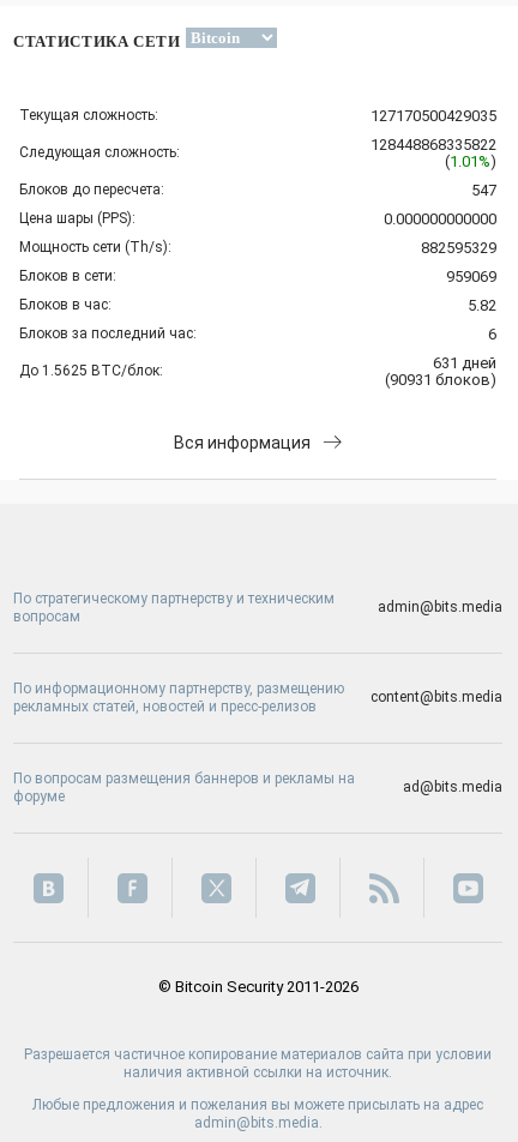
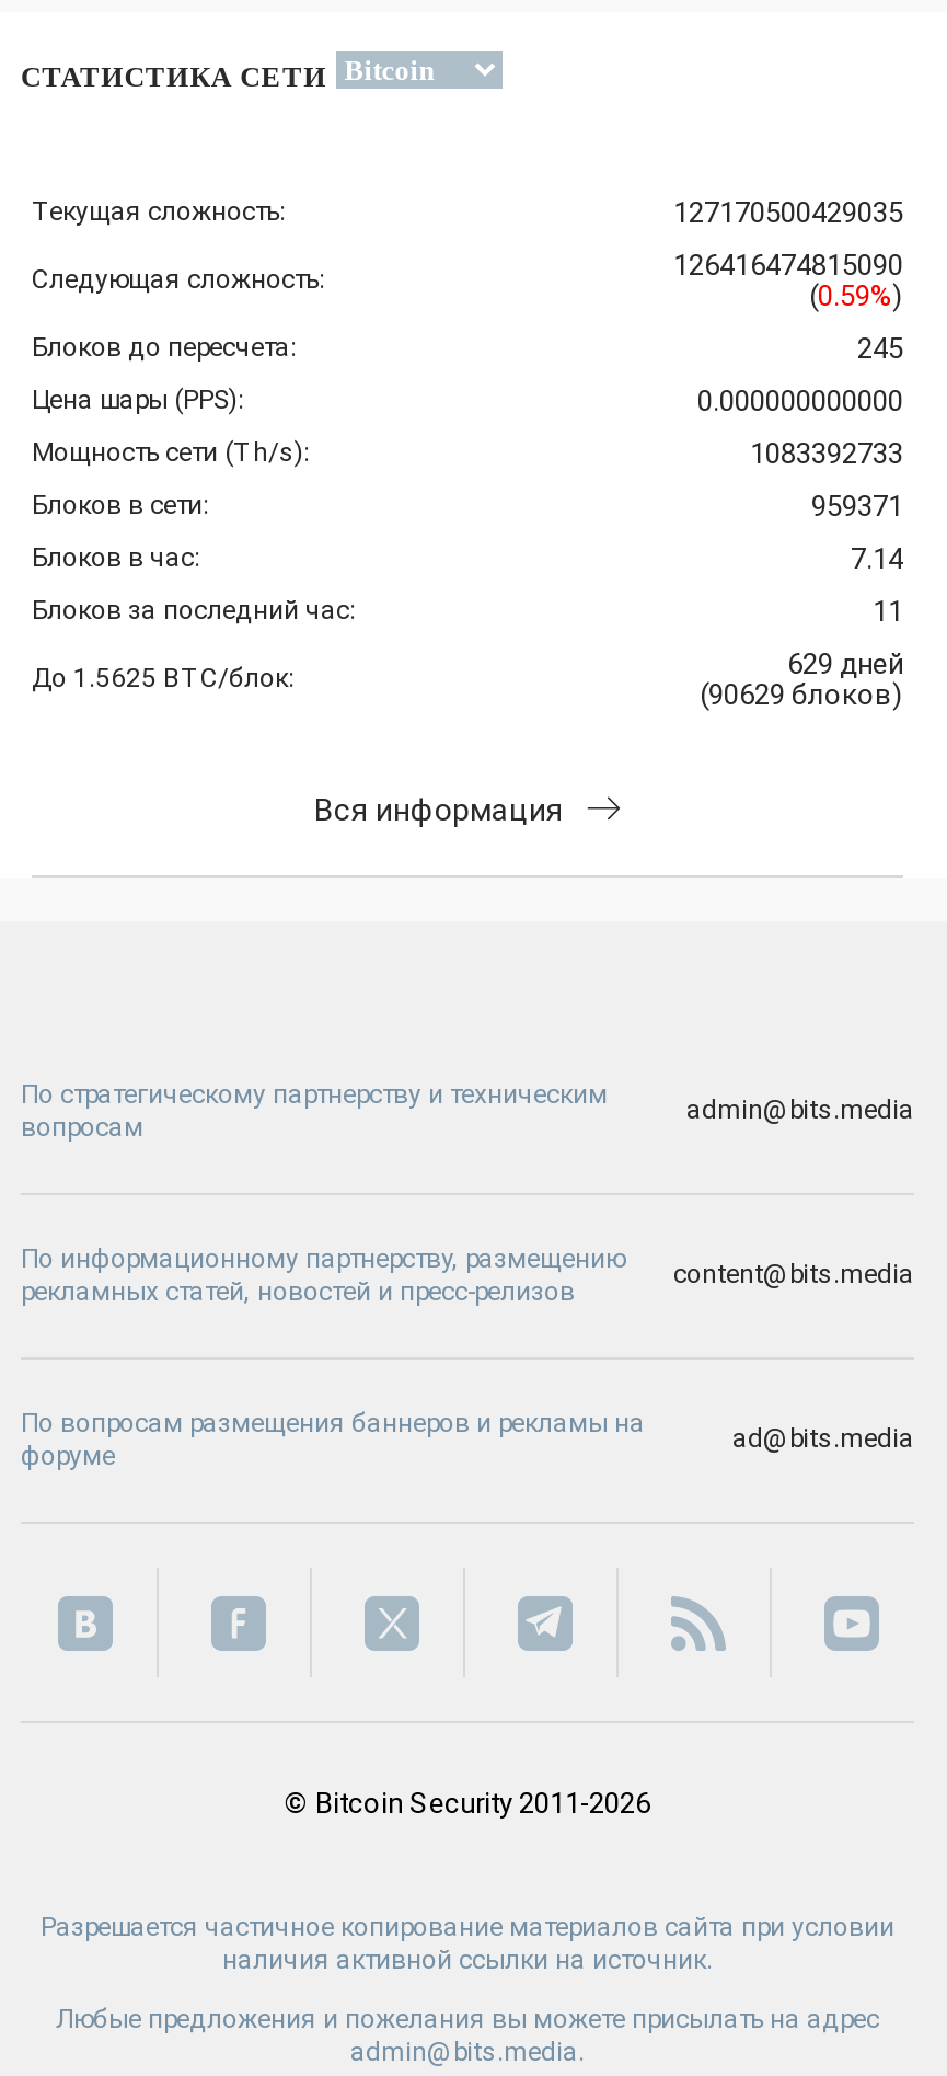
[371,135,496,153] 128448868335822 -> [673,248,903,281] 126416474815090
[445,152,496,170] (1.01%) -> [809,279,903,312] (0.59%)
[471,181,496,199] 547 -> [857,331,903,364] 245
[421,238,496,256] 882595329 -> [750,436,903,469] 1083392733
[446,267,496,285] 959069 -> [811,489,903,522] 959371
[468,296,496,314] 5.82 -> [851,542,903,574] 7.14
[488,325,496,343] 6 -> [873,594,903,627] 11
[433,354,496,372] 631 дней -> [787,647,903,680] 629 дней
[385,370,496,388] (90931 блоков) -> [700,677,903,710] (90629 блоков)

